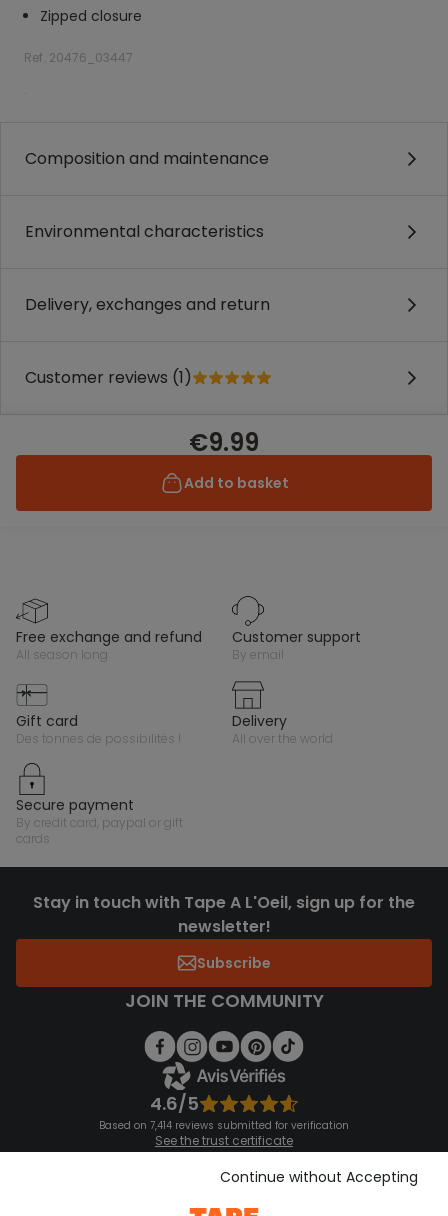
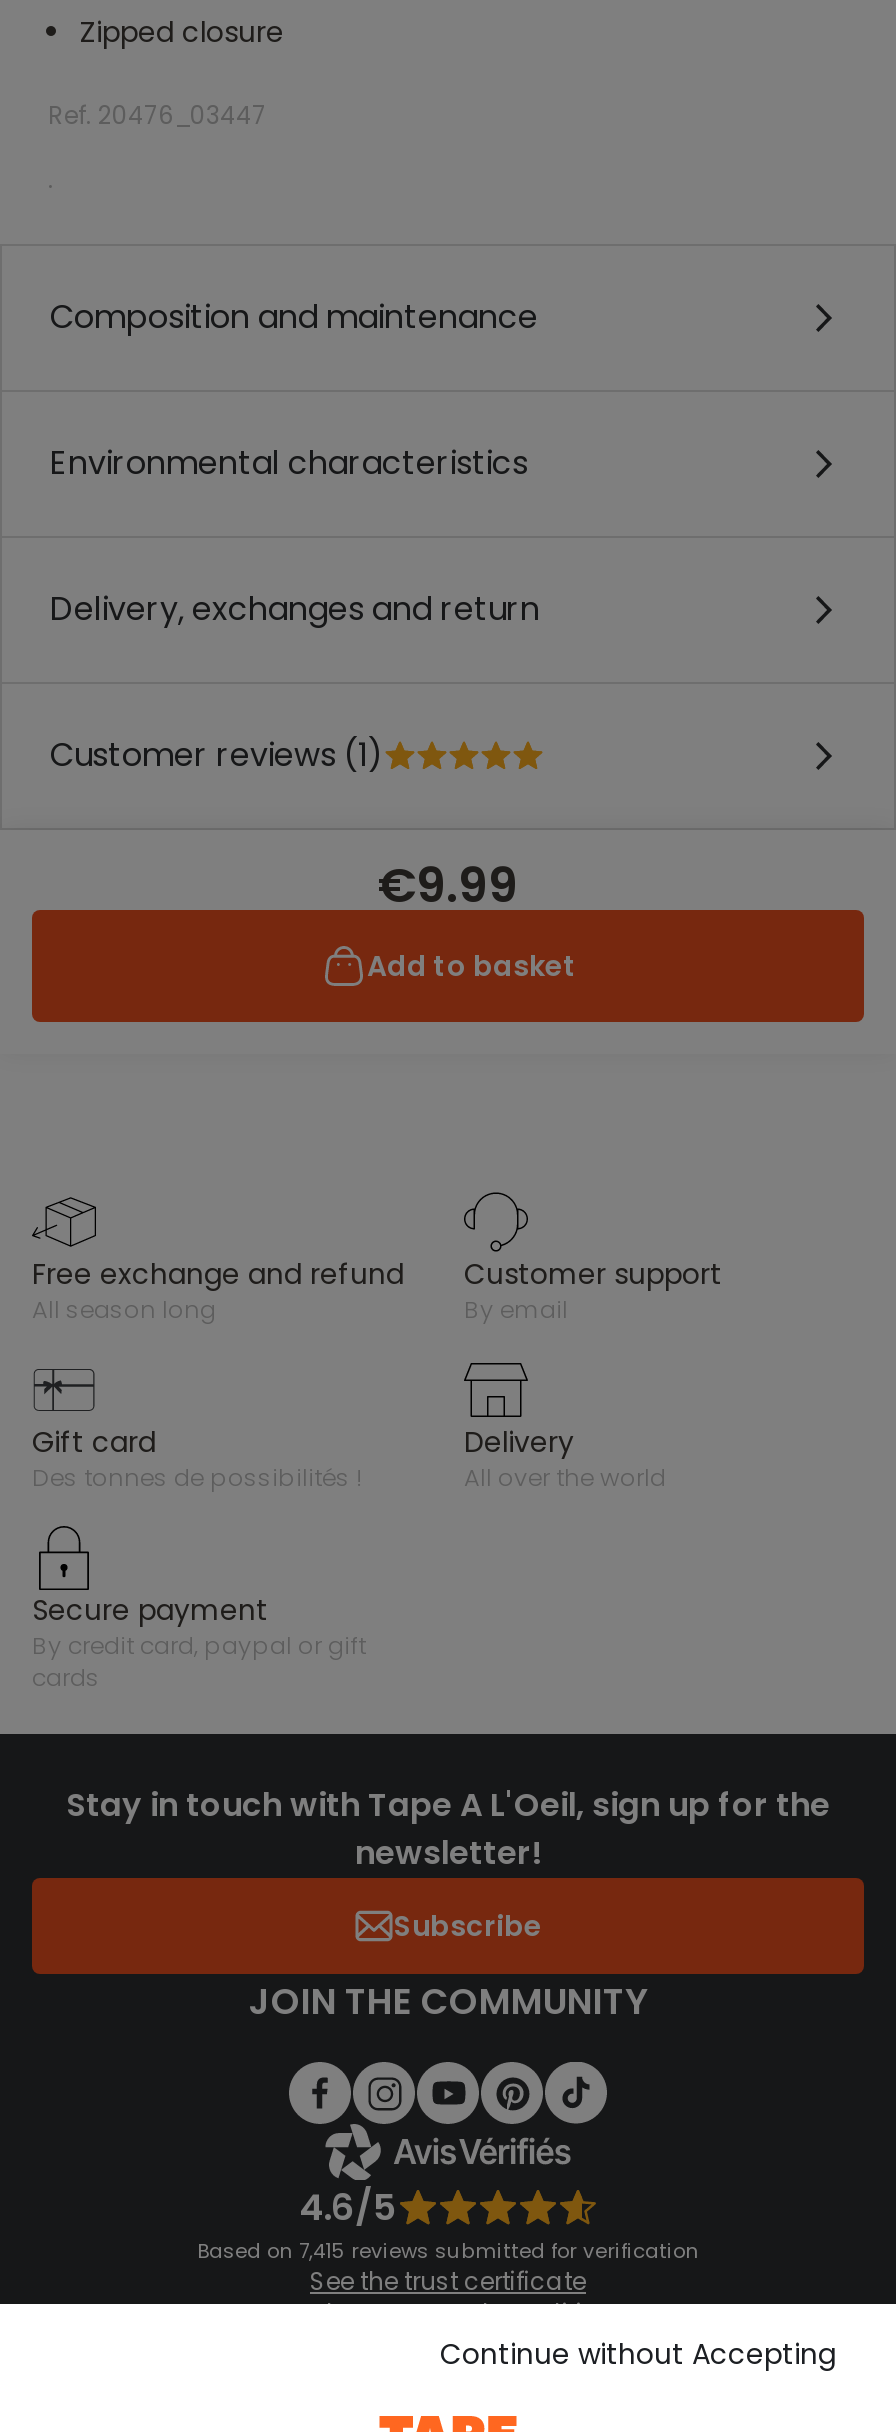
[99,1118,349,1133] Based on 7,414 reviews submitted for verification -> [197,2235,699,2265] Based on 7,415 reviews submitted for verification

